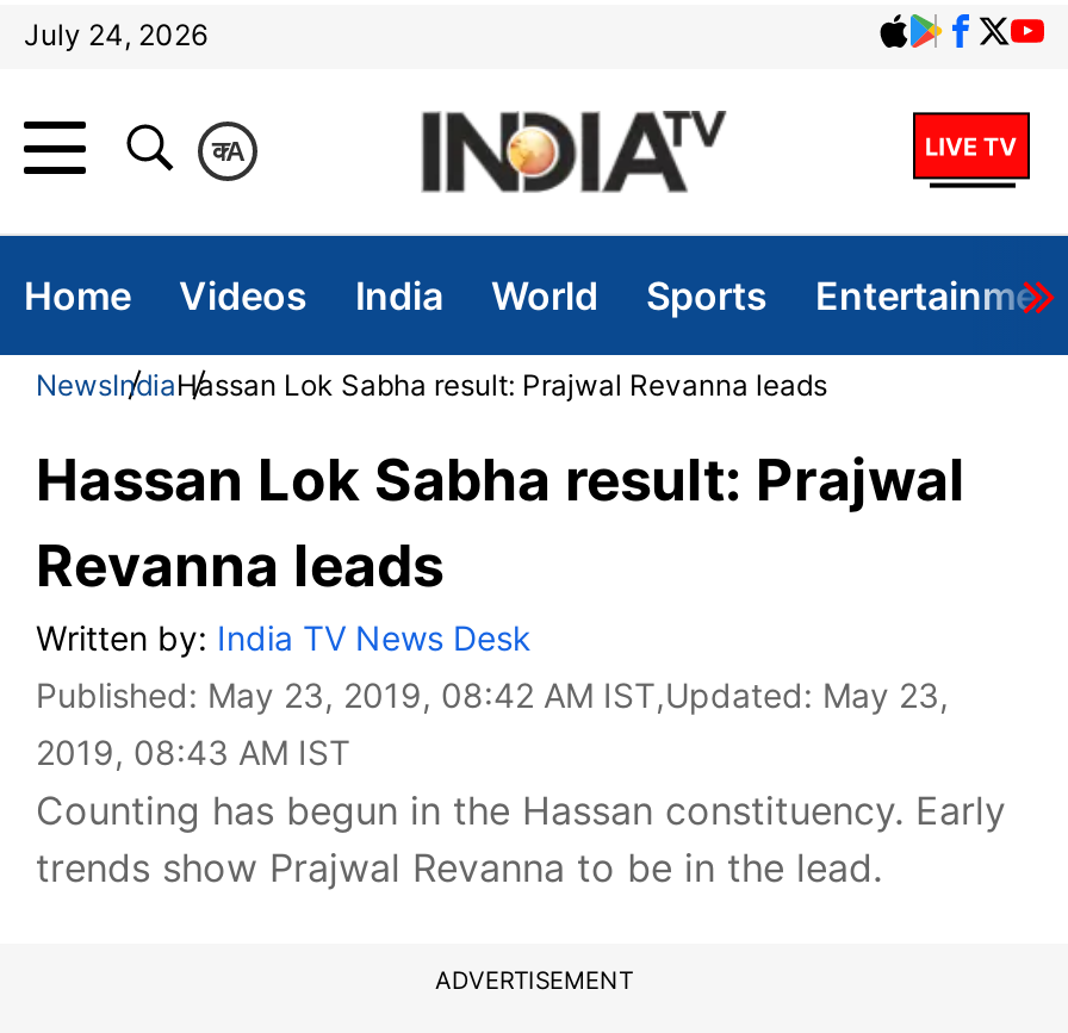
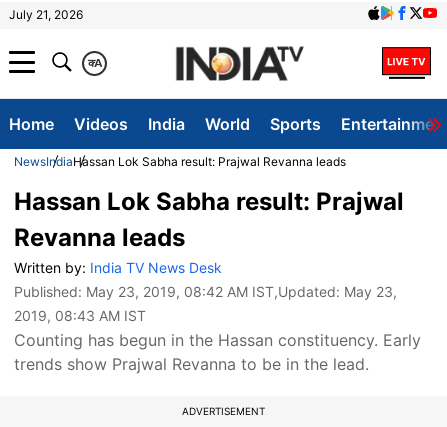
[24,17,207,52] July 24, 2026 -> [9,7,83,22] July 21, 2026

